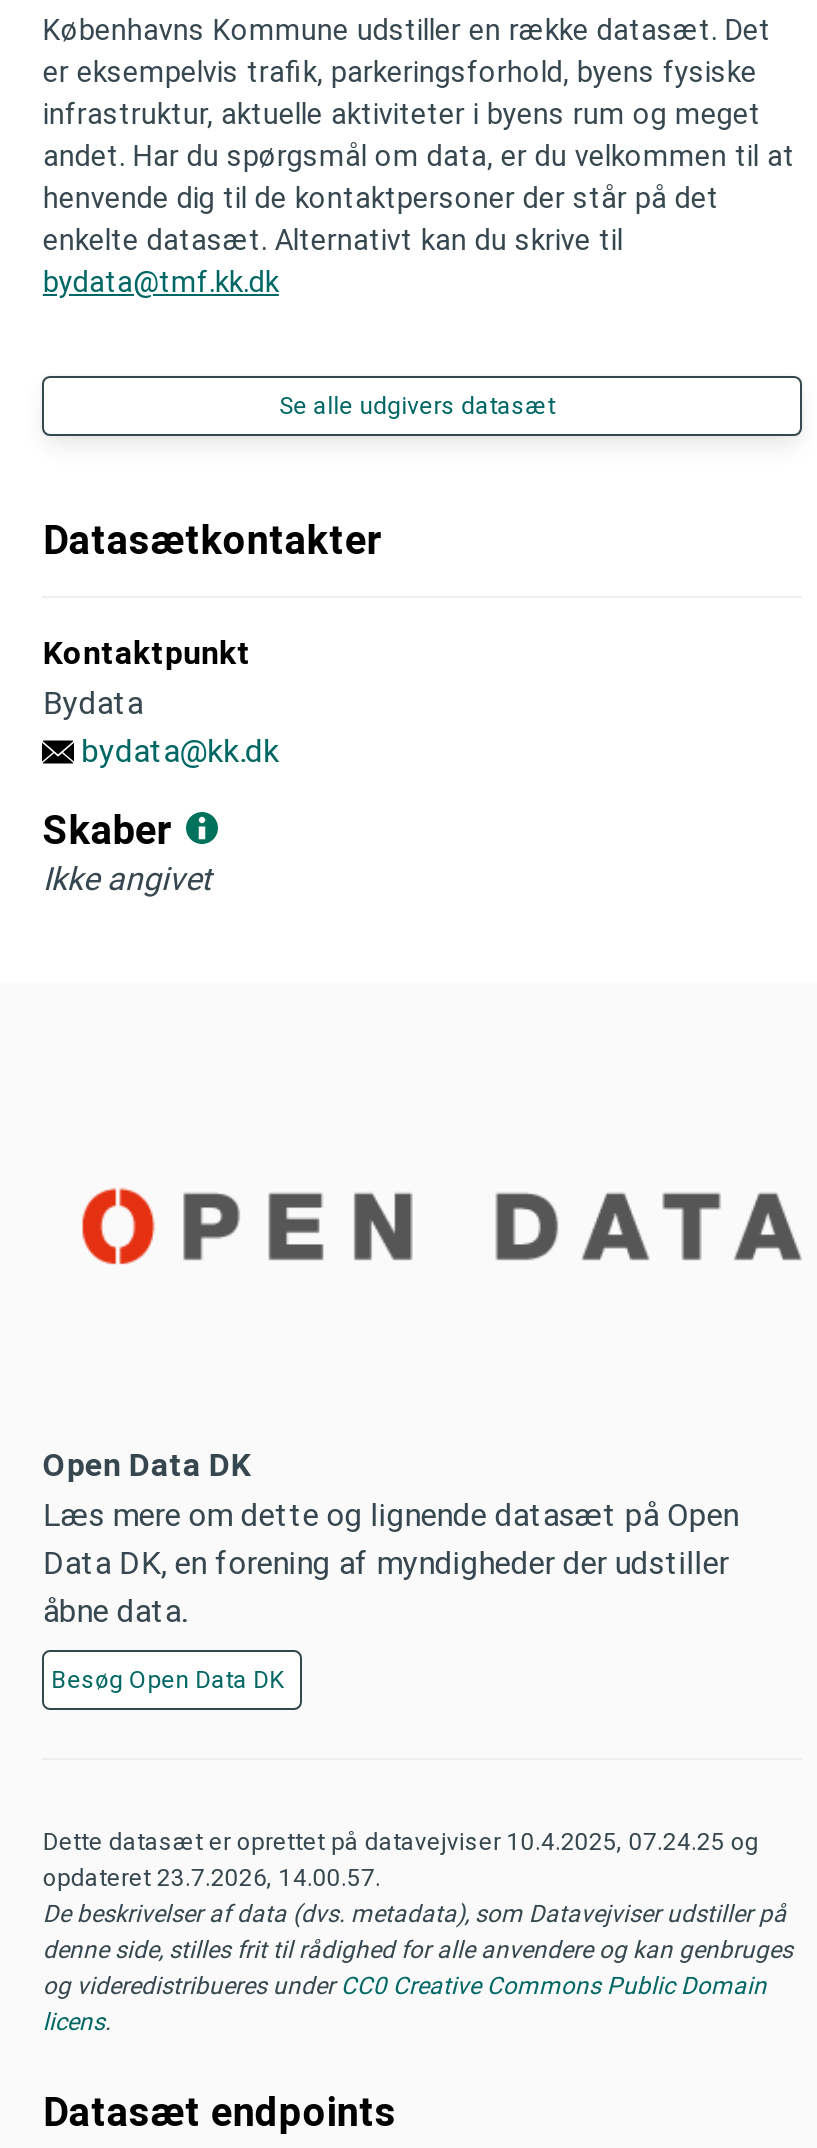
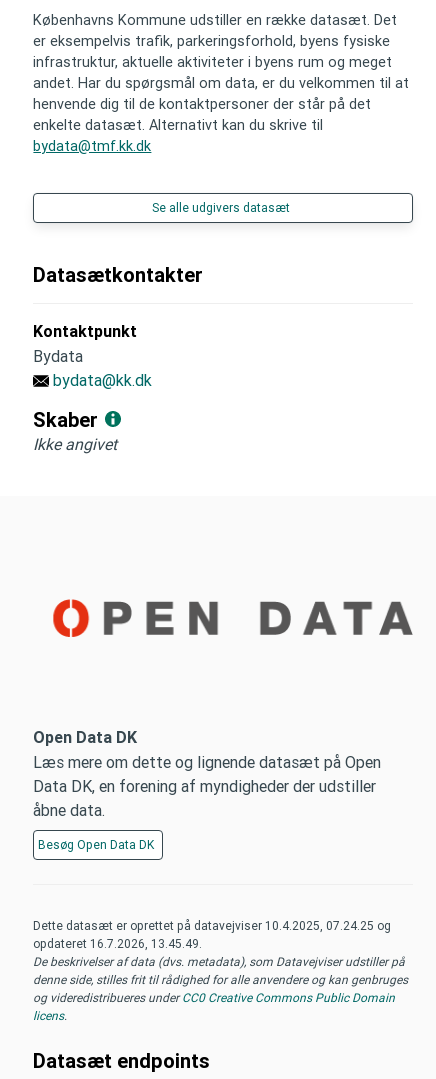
[43,1862,381,1892] opdateret 23.7.2026, 14.00.57. -> [33,936,202,951] opdateret 16.7.2026, 13.45.49.

